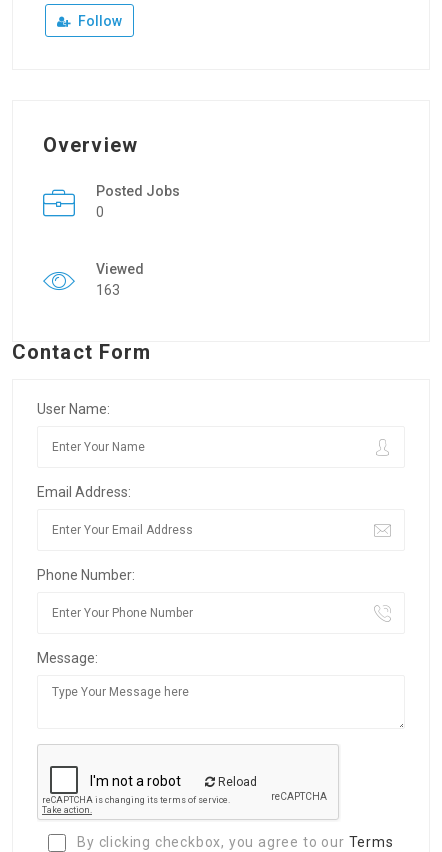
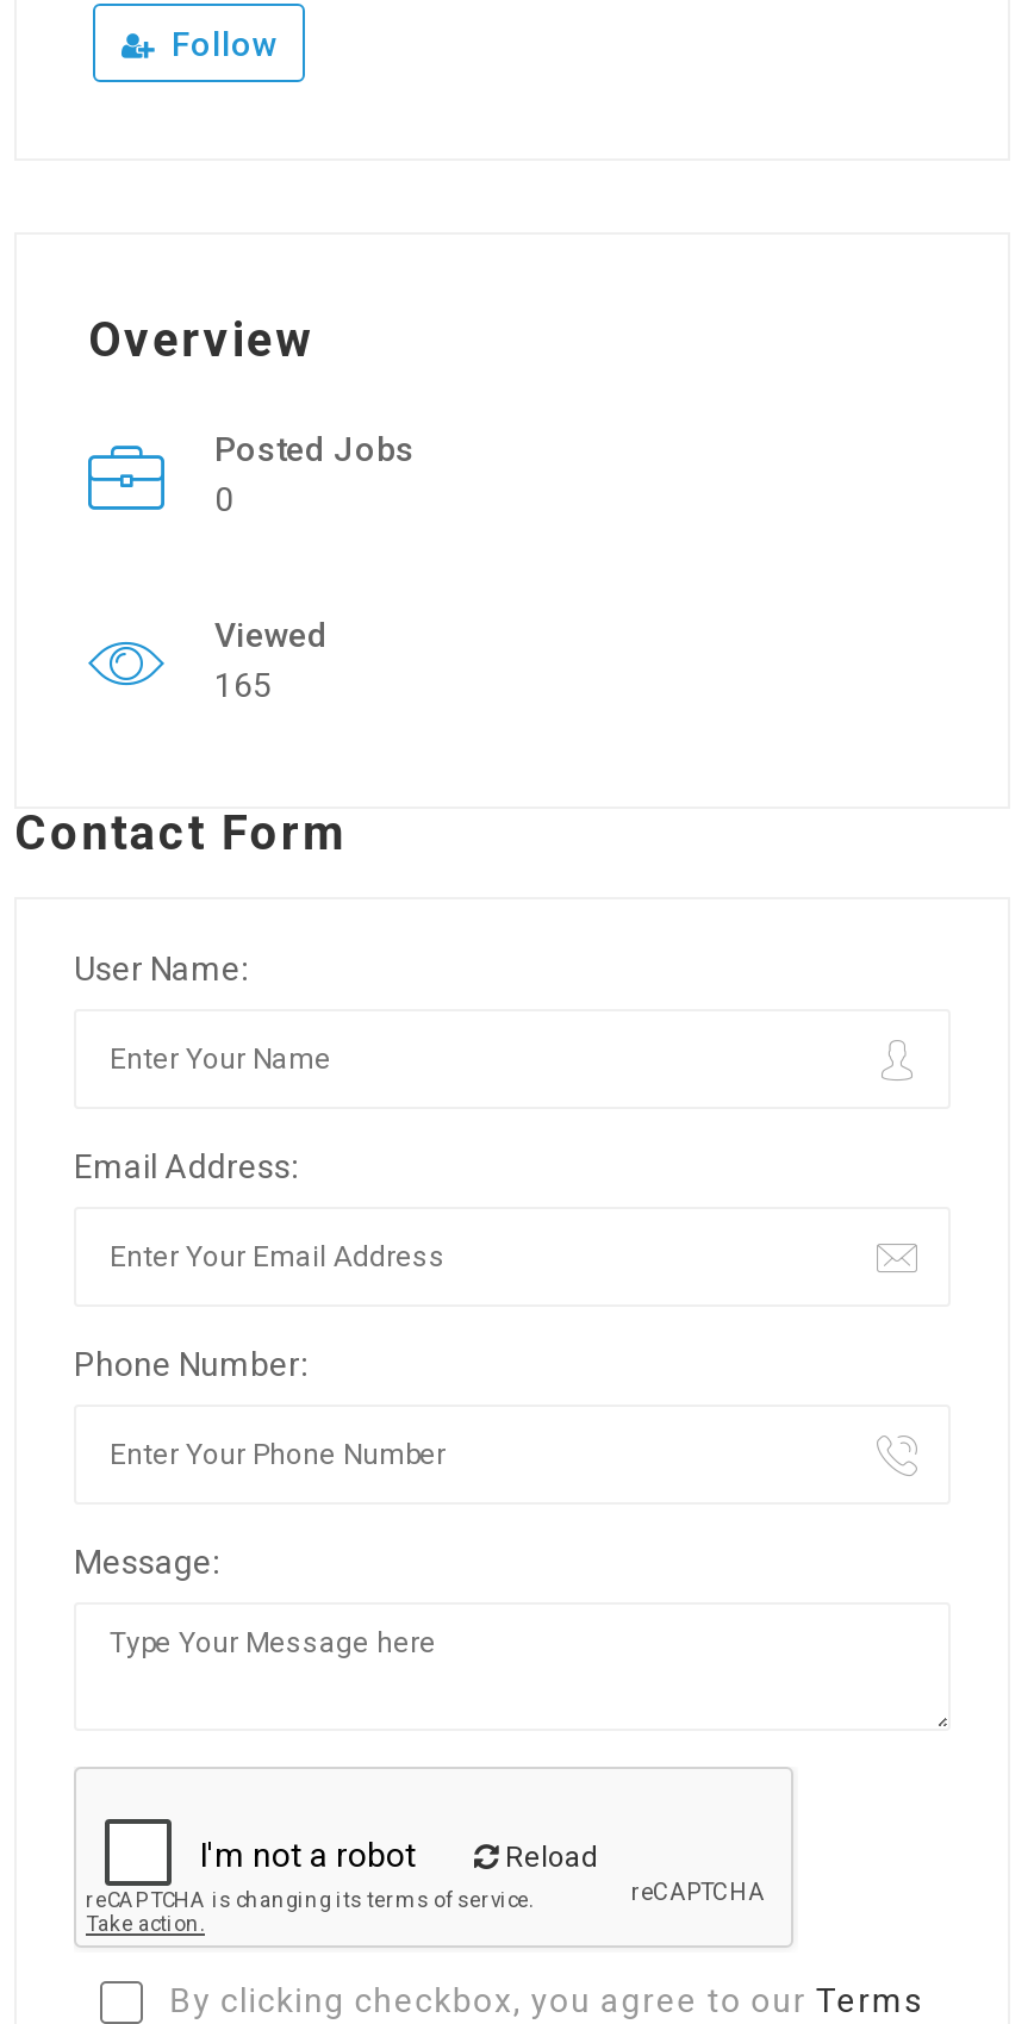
[96,282,120,298] 163 -> [214,665,272,704] 165

